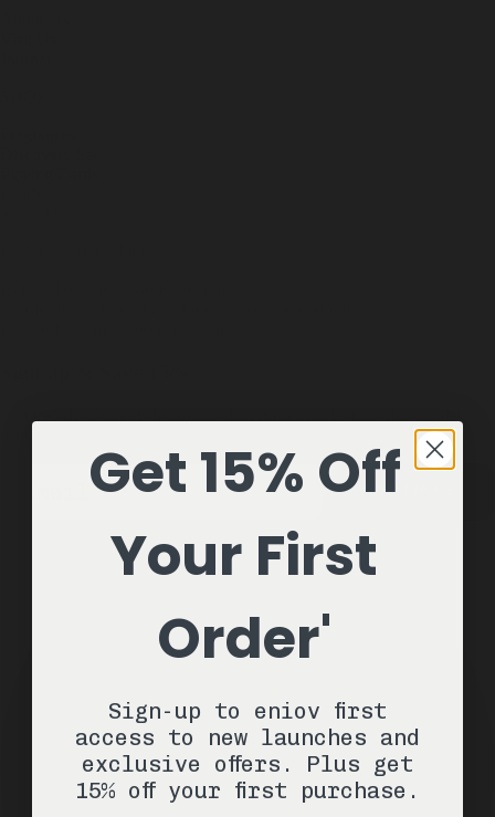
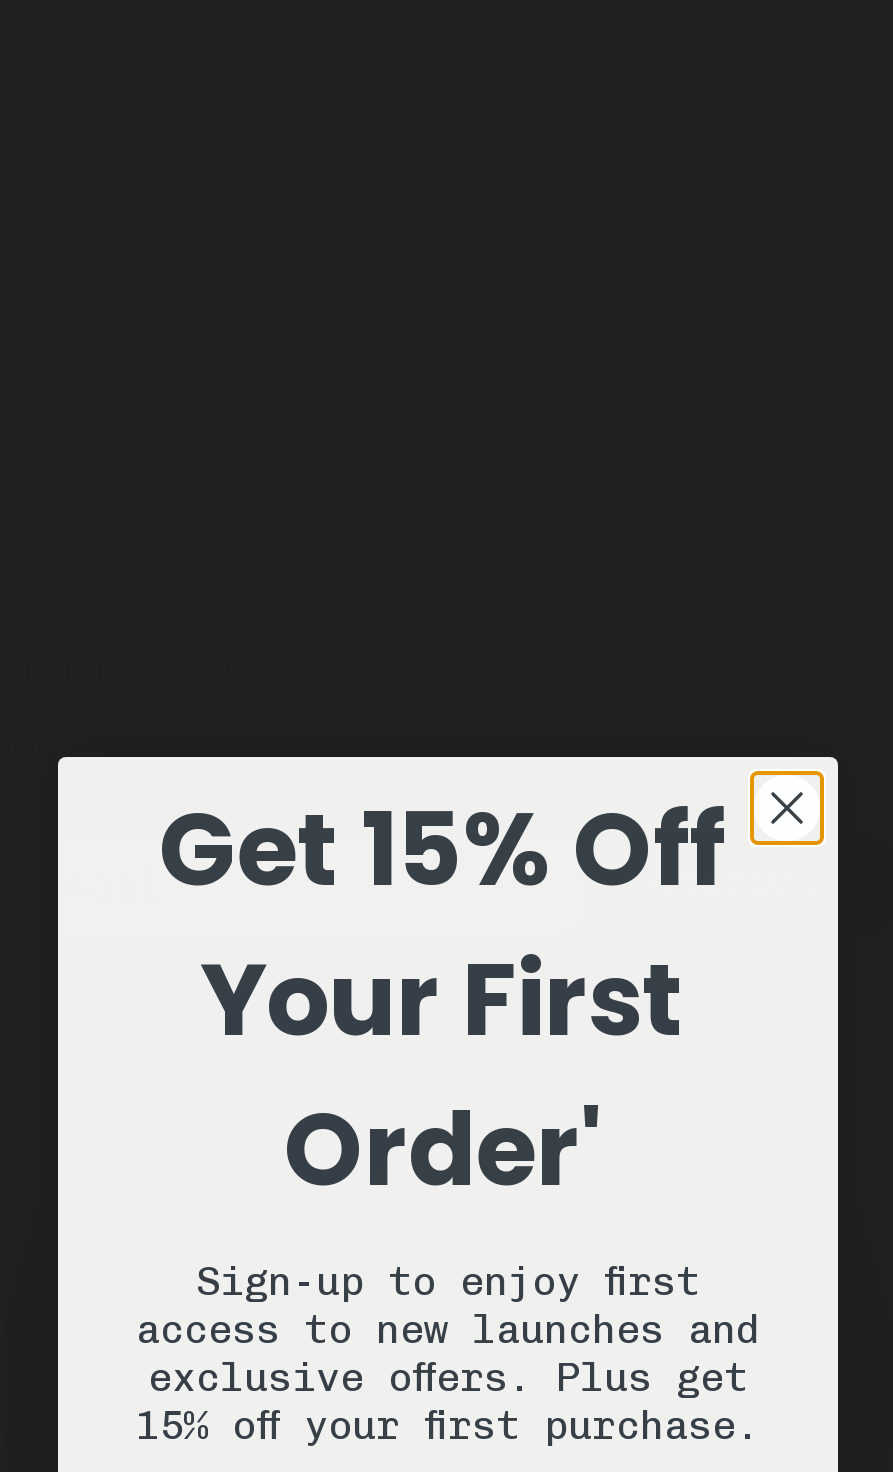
[108,698,387,724] Sign-up to eniov first -> [196,1257,700,1305] Sign-up to enjoy first

